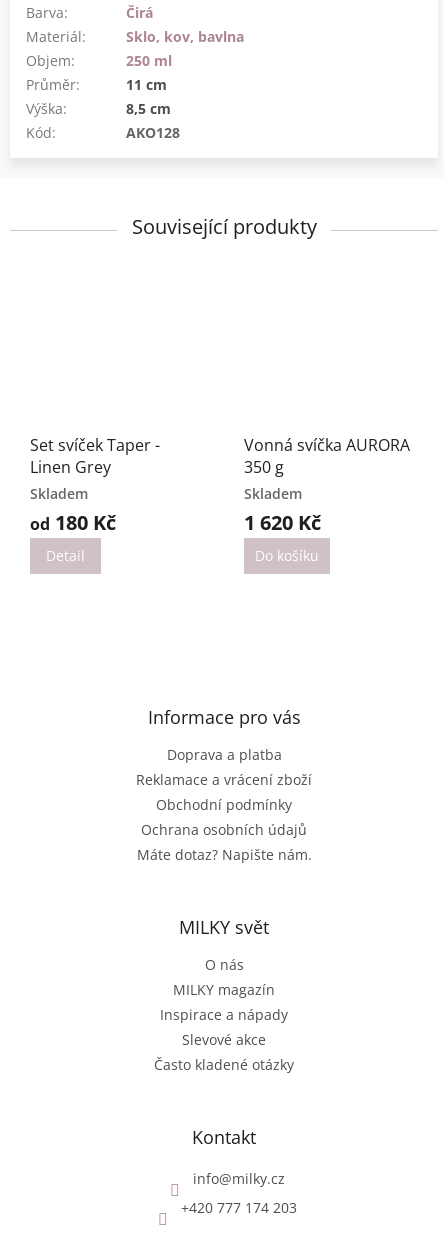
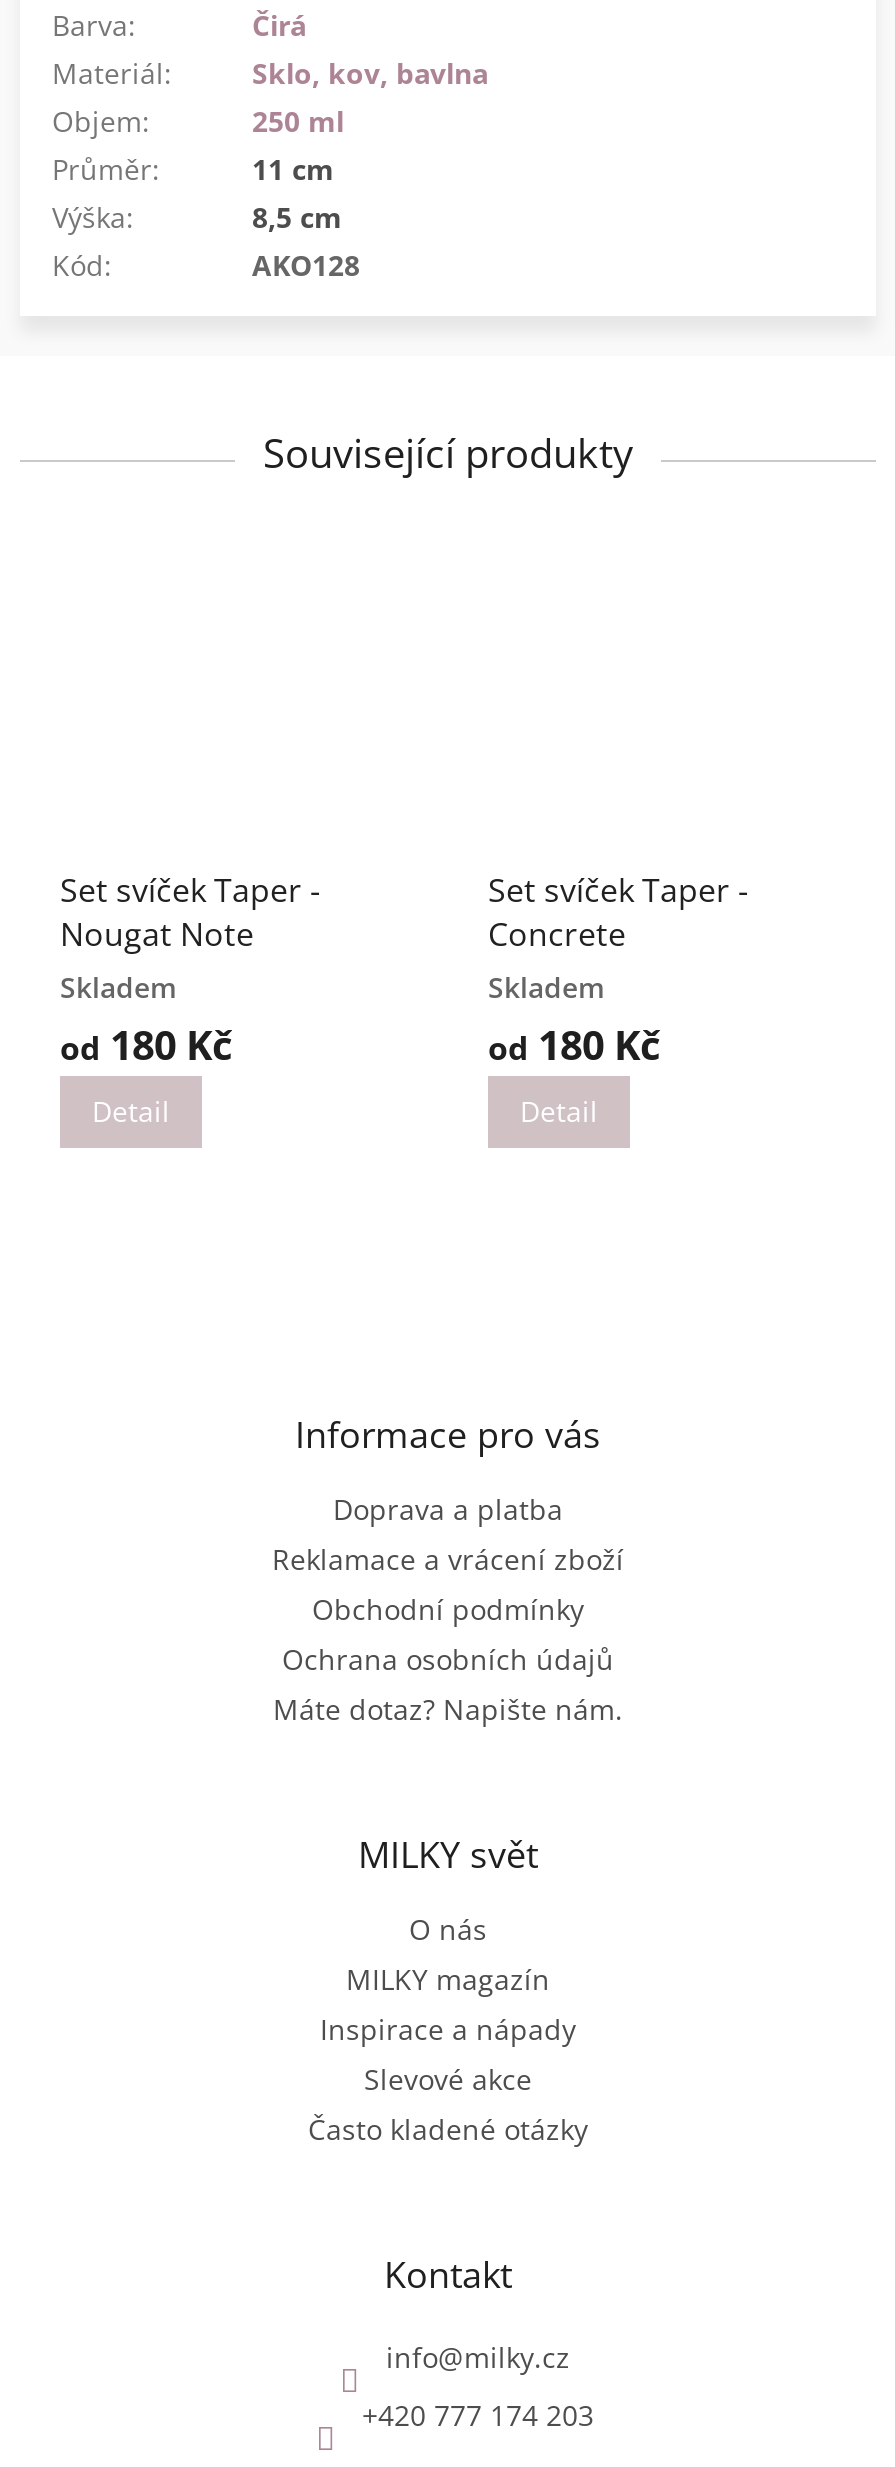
[244,434,410,478] Vonná svíčka AURORA | 350 g -> [488,869,748,957] Set svíček Taper - | Concrete
[30,456,111,478] Linen Grey -> [60,913,254,957] Nougat Note
[244,509,321,565] 1 620 Kč | Do košíku -> [488,1019,660,1131] od 180 Kč | Detail

